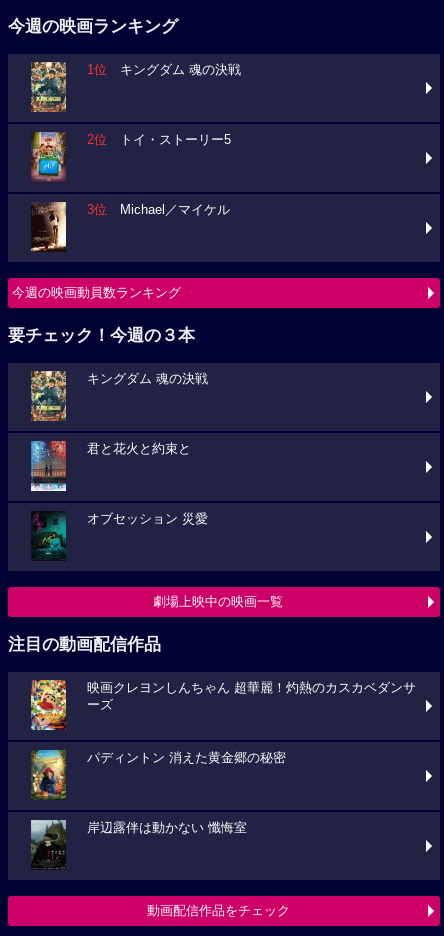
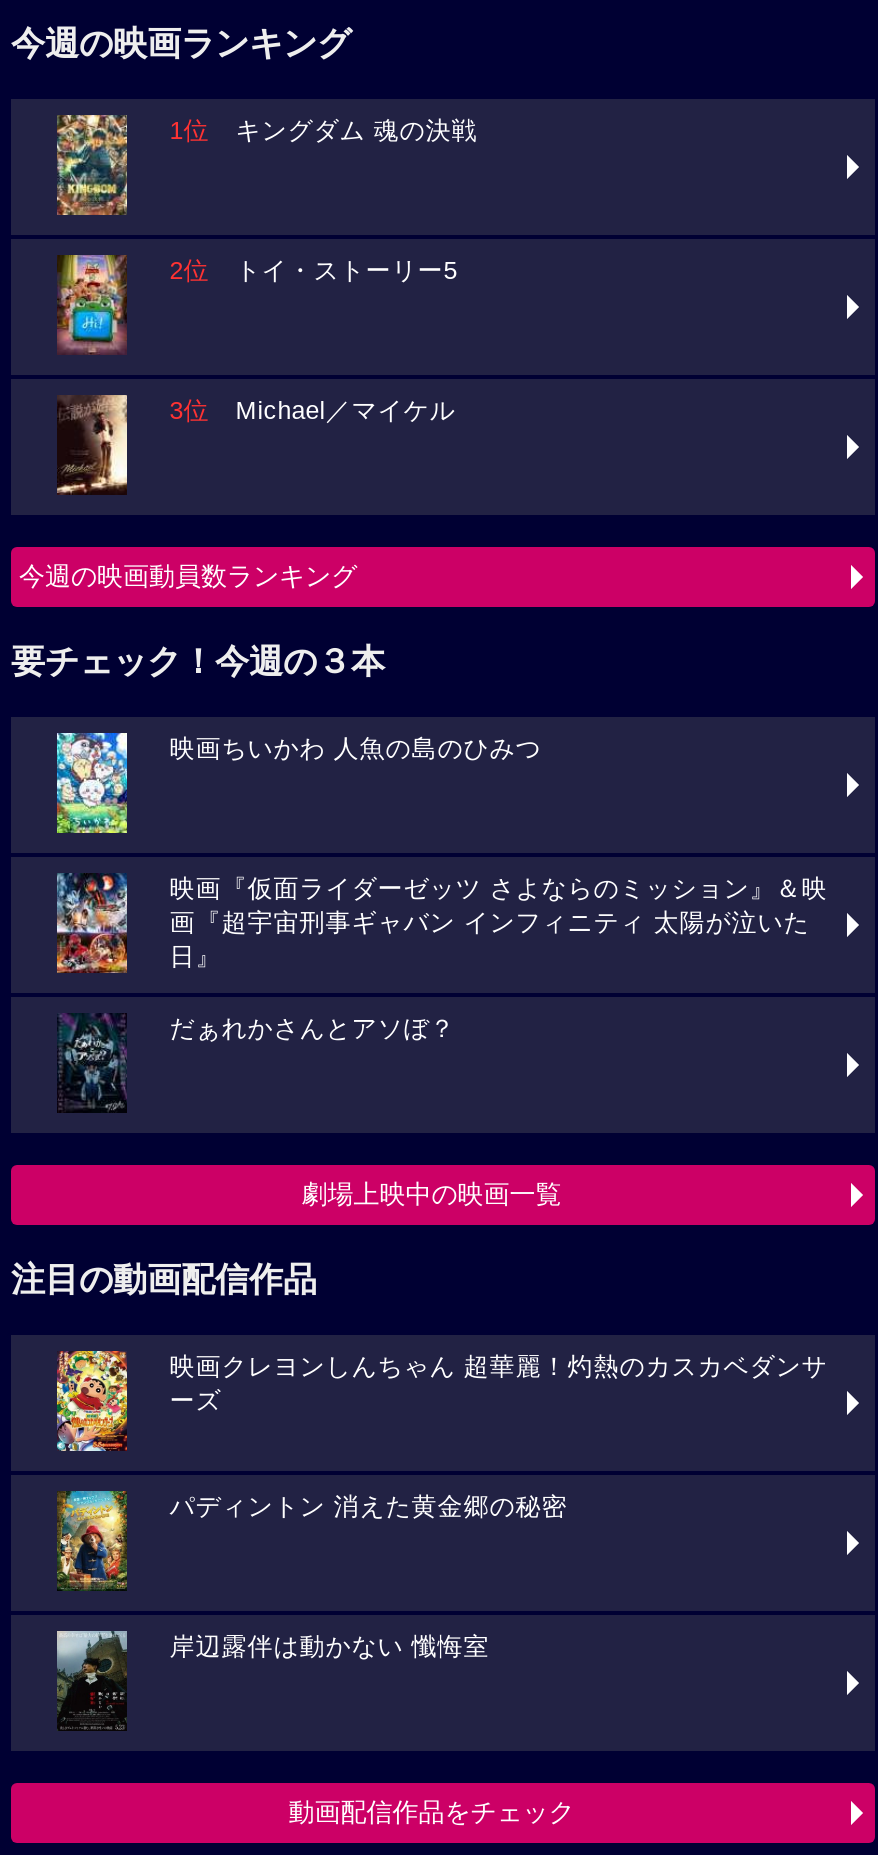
[30,370,208,422] [image] | キングダム 魂の決戦 -> [55,731,542,835] [image] | 映画ちいかわ 人魚の島のひみつ
[30,440,191,492] [image] | 君と花火と約束と -> [55,873,828,973] [image] | 映画『仮面ライダーゼッツ さよならのミッション』＆映 | 画『超宇宙刑事ギャバン インフィニティ 太陽が泣いた | 日』
[31,511,208,558] [image] | オブセッション 災愛 -> [59,1013,456,1109] [image] | だぁれかさんとアソぼ？

